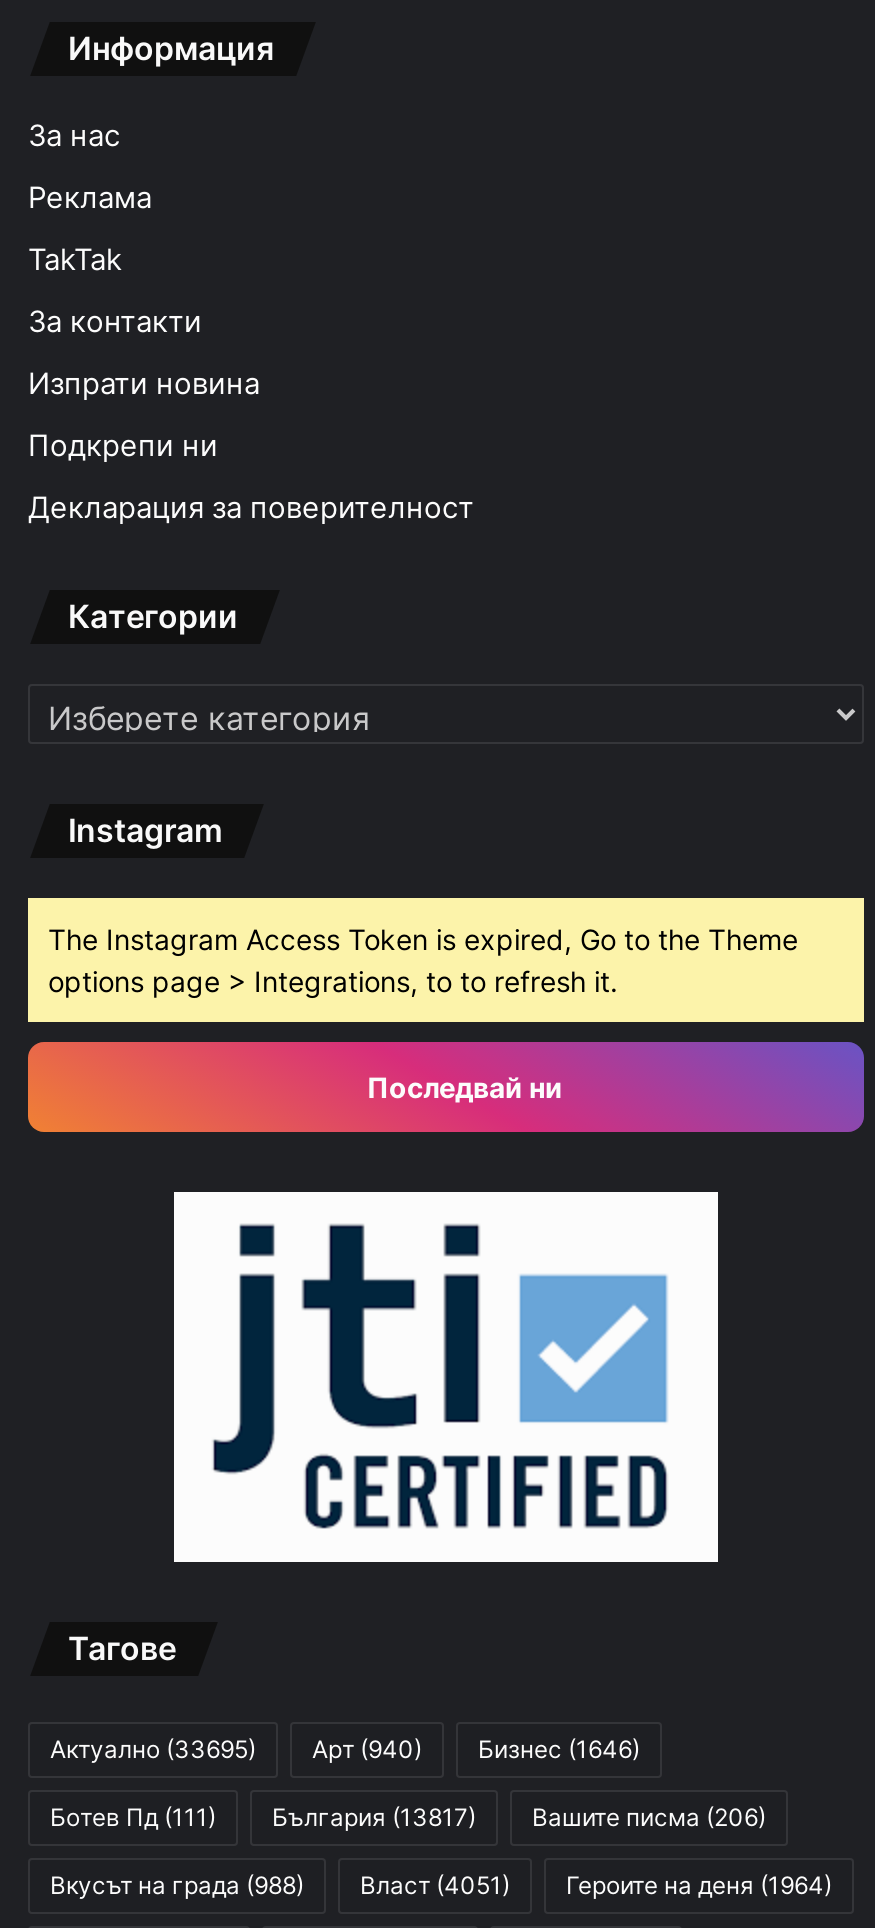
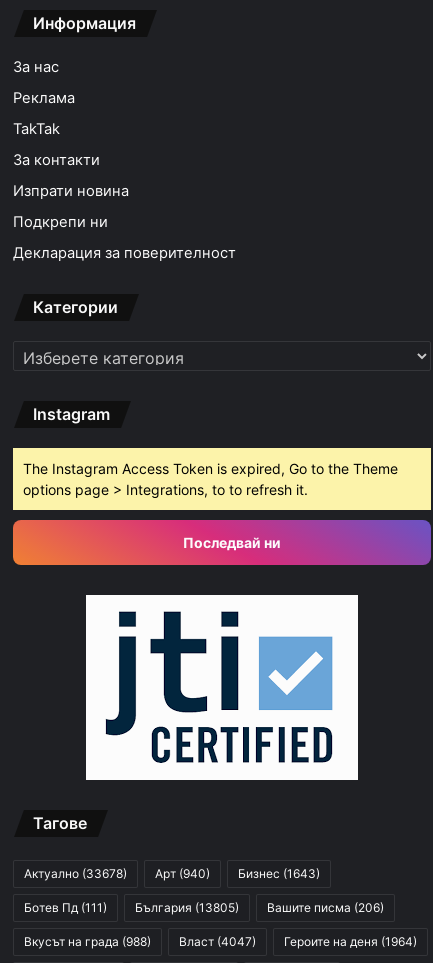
[50,1734,256,1764] Актуално (33695) -> [24,866,127,881] Актуално (33678)
[478,1734,640,1764] Бизнес (1646) -> [238,866,320,881] Бизнес (1643)
[50,1802,766,1832] Ботев Пд (111) България (13817) Вашите писма (206) -> [24,900,384,915] Ботев Пд (111) България (13805) Вашите писма (206)
[50,1870,832,1900] Вкусът на града (988) Власт (4051) Героите на деня (1964) -> [24,934,417,949] Вкусът на града (988) Власт (4047) Героите на деня (1964)

